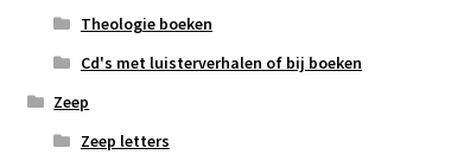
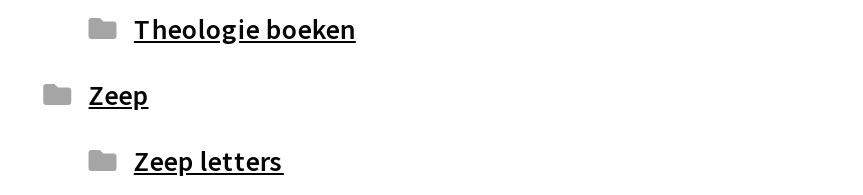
[81,52,362,73] Cd's met luisterverhalen of bij boeken -> none

